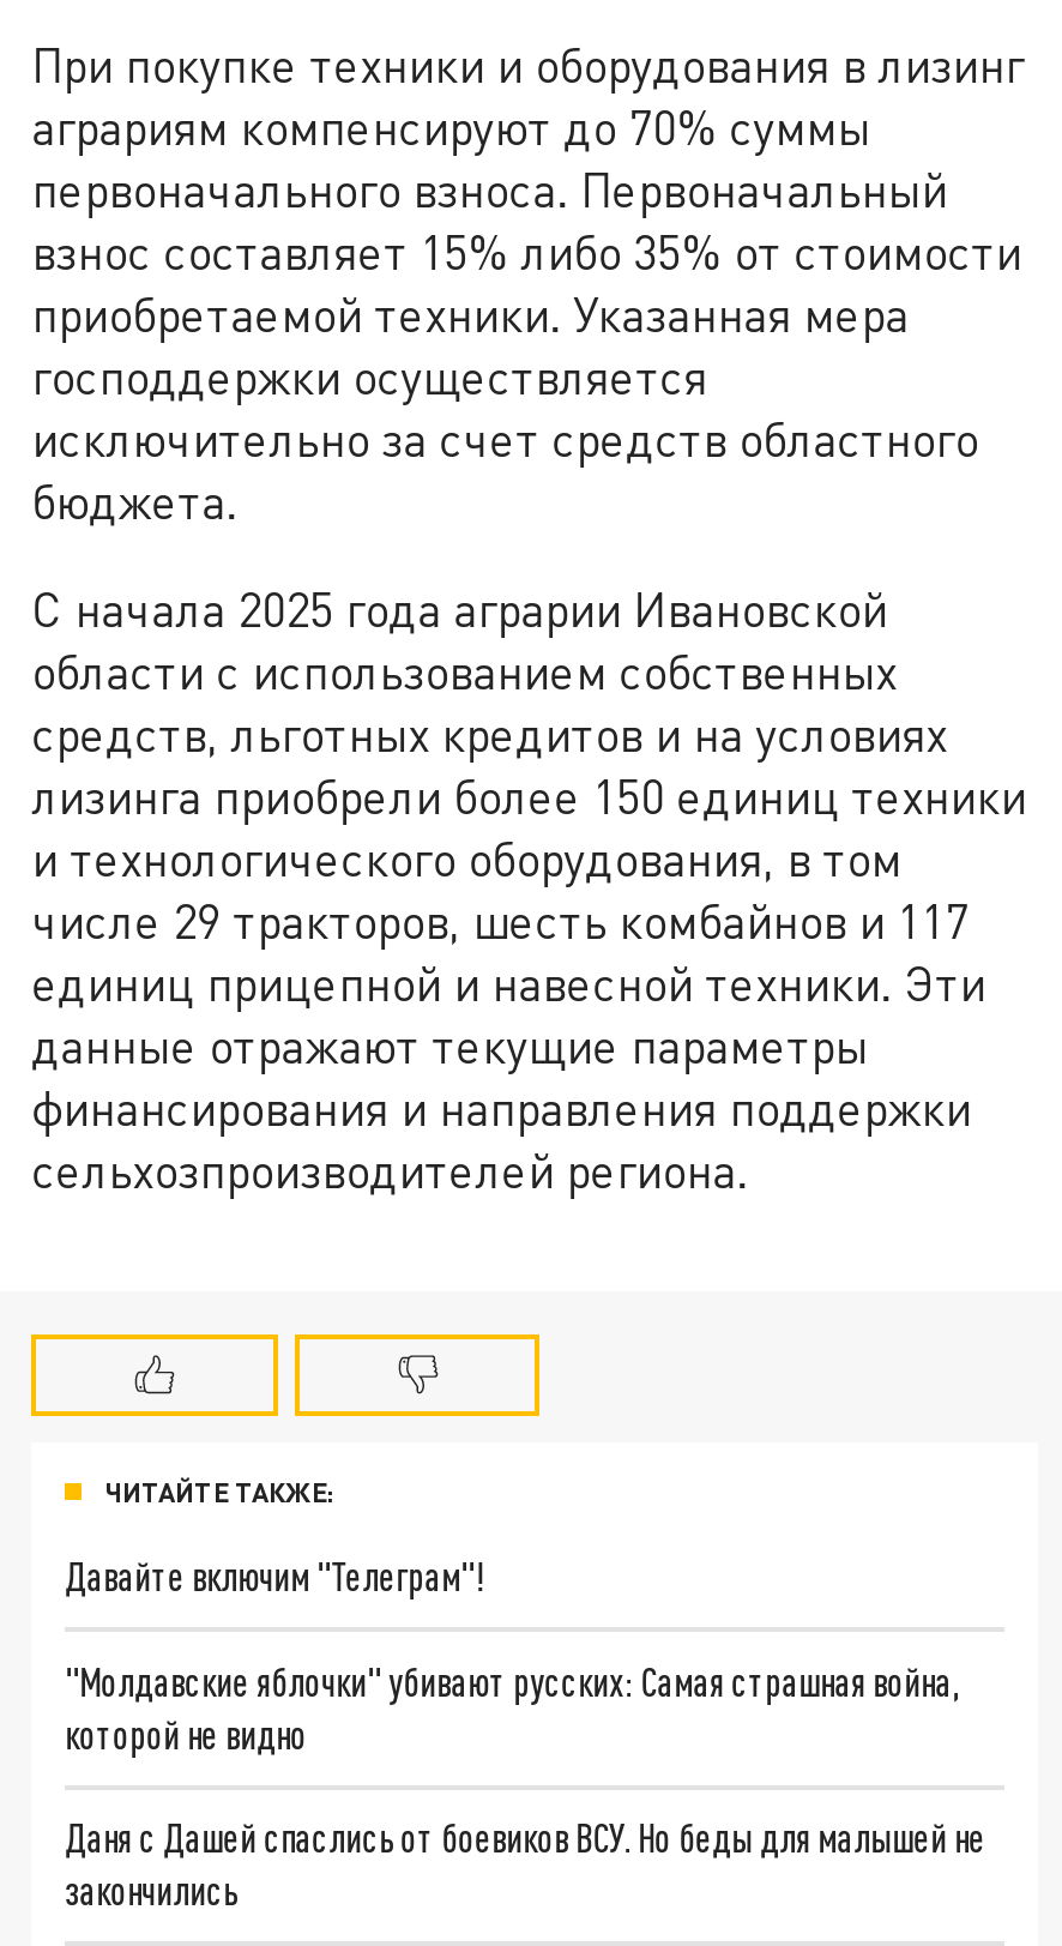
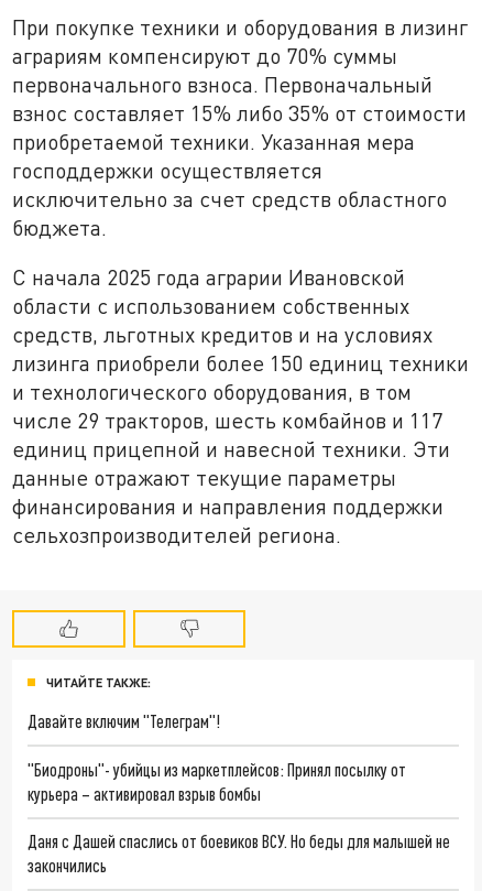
[65,1658,959,1756] "Молдавские яблочки" убивают русских: Самая страшная война, | которой не видно -> [28,759,406,804] "Биодроны"- убийцы из маркетплейсов: Принял посылку от | курьера – активировал взрыв бомбы

